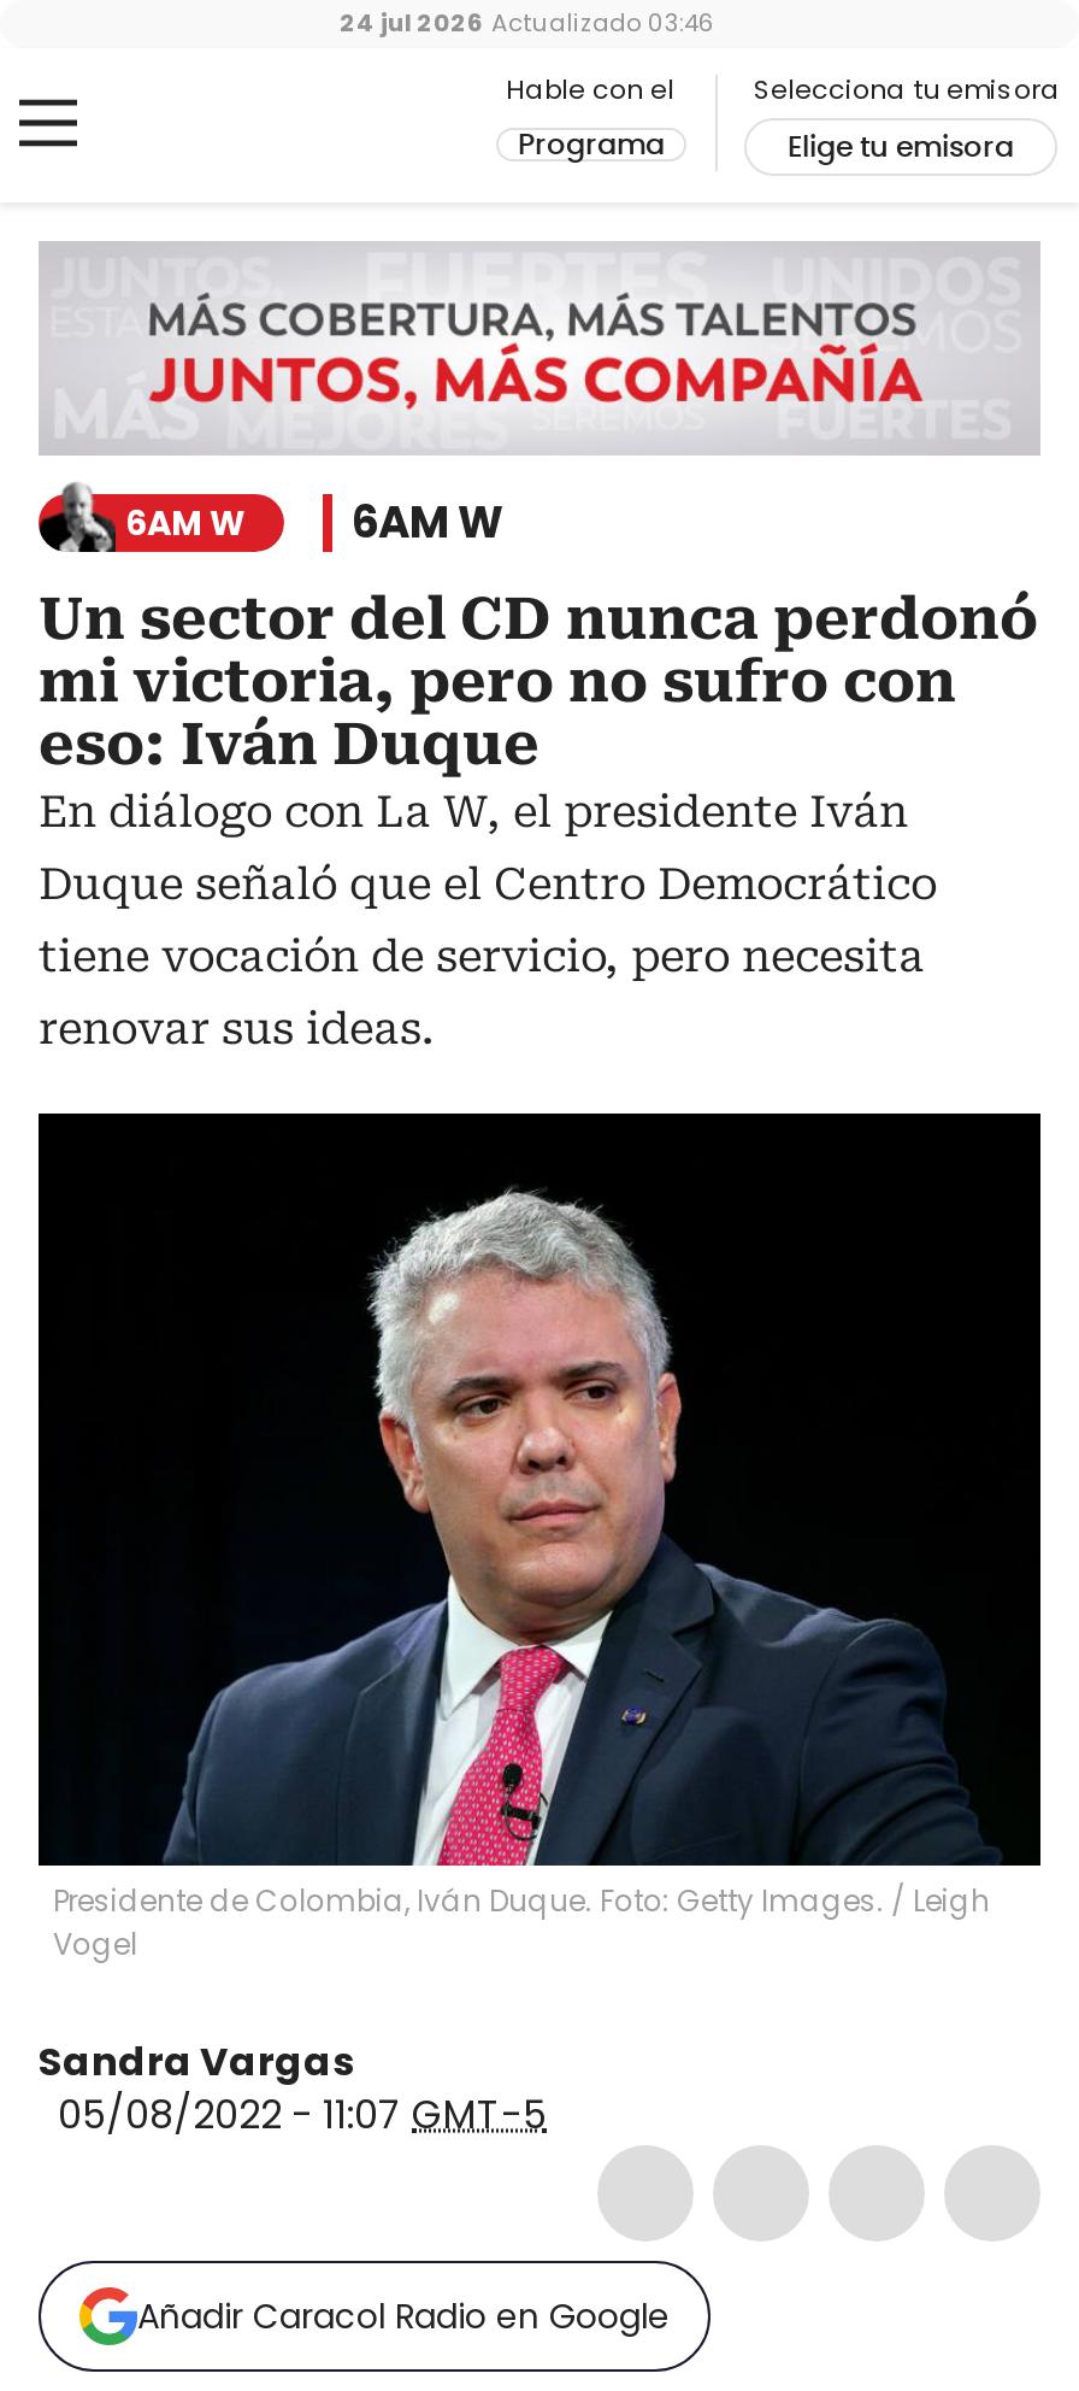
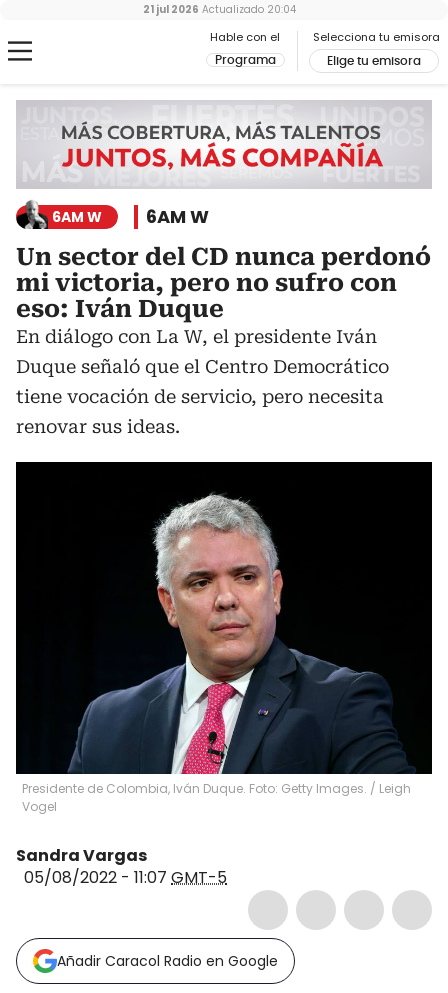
[340,5,715,41] 24 jul 2026 Actualizado 03:46 -> [142,2,295,17] 21 jul 2026 Actualizado 20:04

